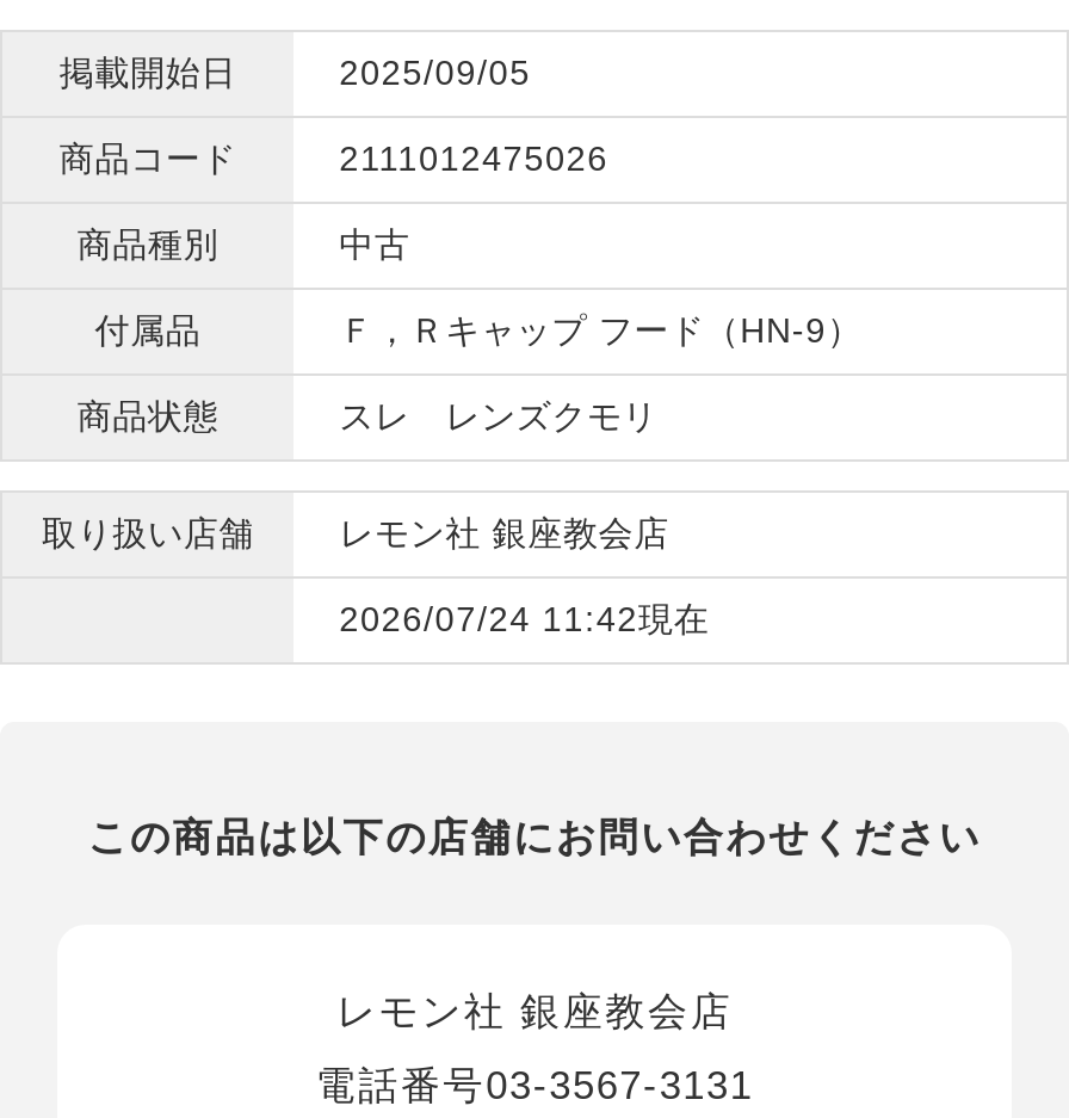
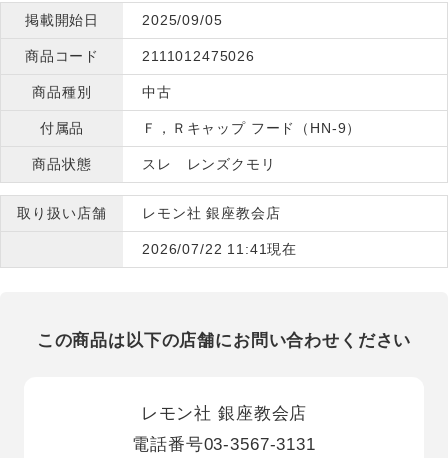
[339,600,709,639] 2026/07/24 11:42現在 -> [142,241,297,257] 2026/07/22 11:41現在

